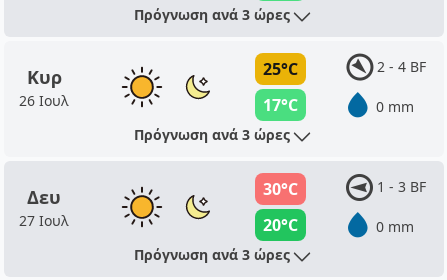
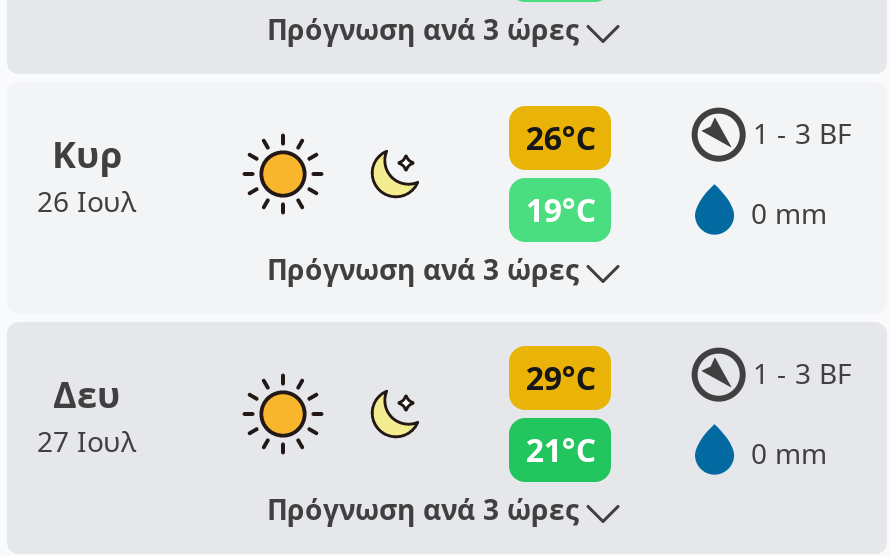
[263,58,298,80] 25°C -> [526,116,596,160] 26°C
[377,57,426,76] 2 - 4 BF -> [753,114,851,152] 1 - 3 BF
[263,94,298,116] 17°C -> [526,188,596,232] 19°C
[263,178,298,200] 30°C -> [526,356,596,400] 29°C
[263,214,298,236] 20°C -> [526,428,596,472] 21°C

